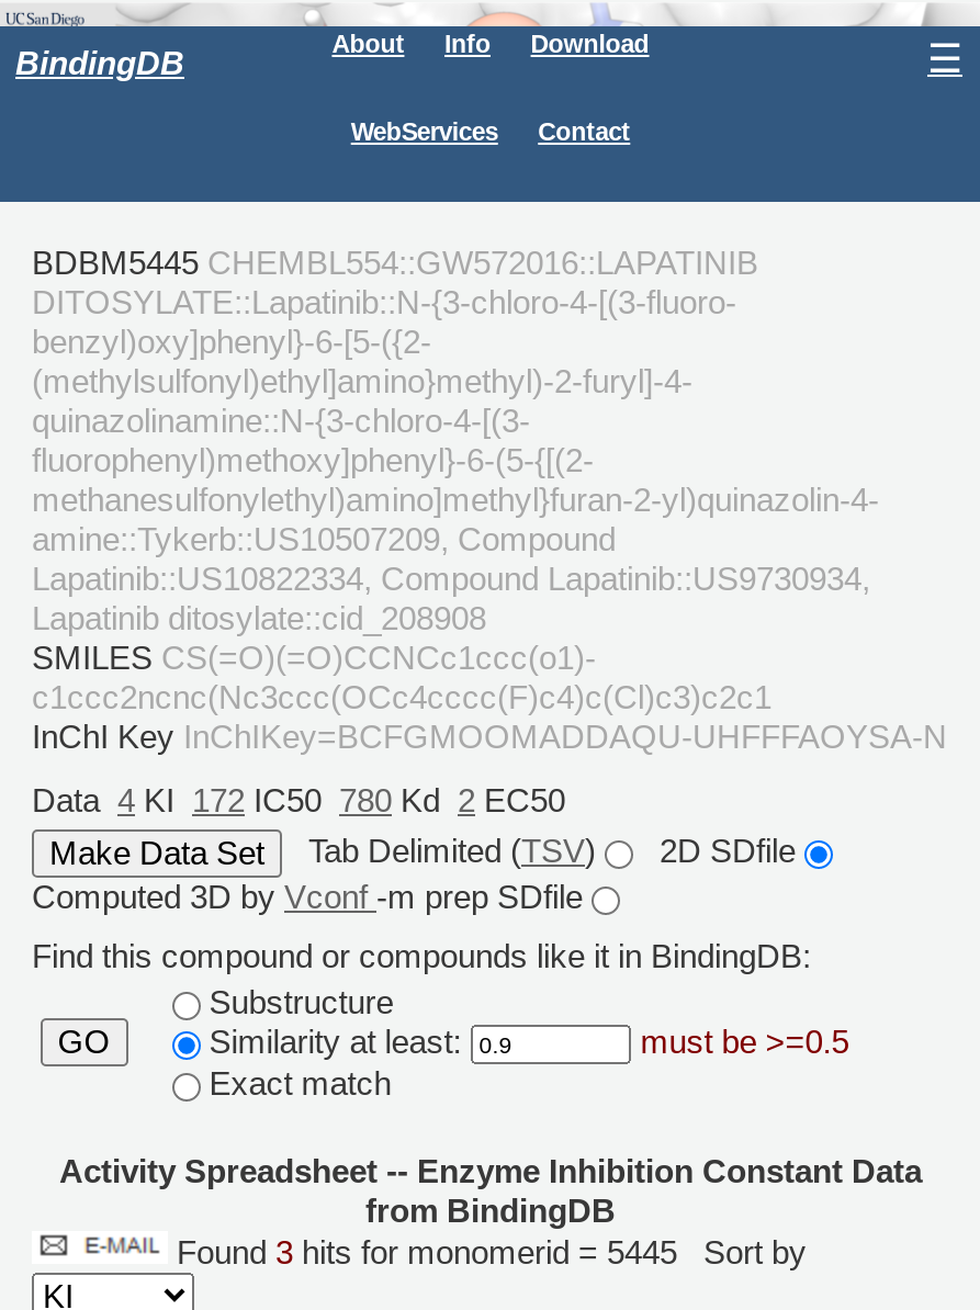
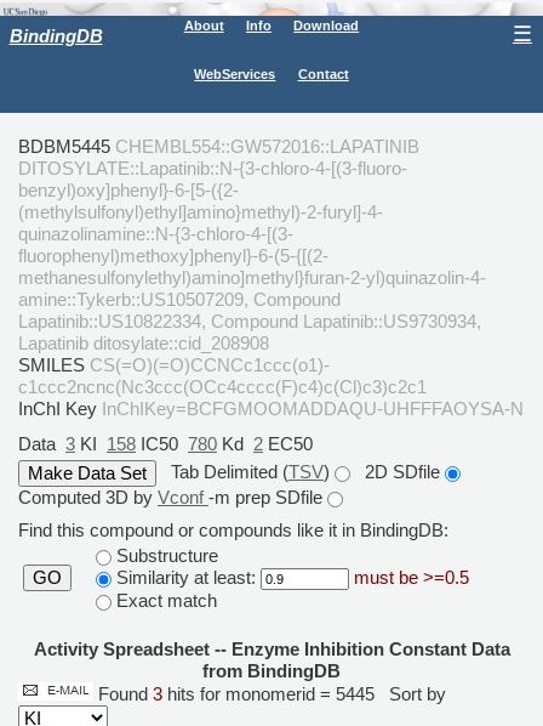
[32,781,565,818] Data 4 KI 172 IC50 780 Kd 2 EC50 -> [18,433,313,454] Data 3 KI 158 IC50 780 Kd 2 EC50

